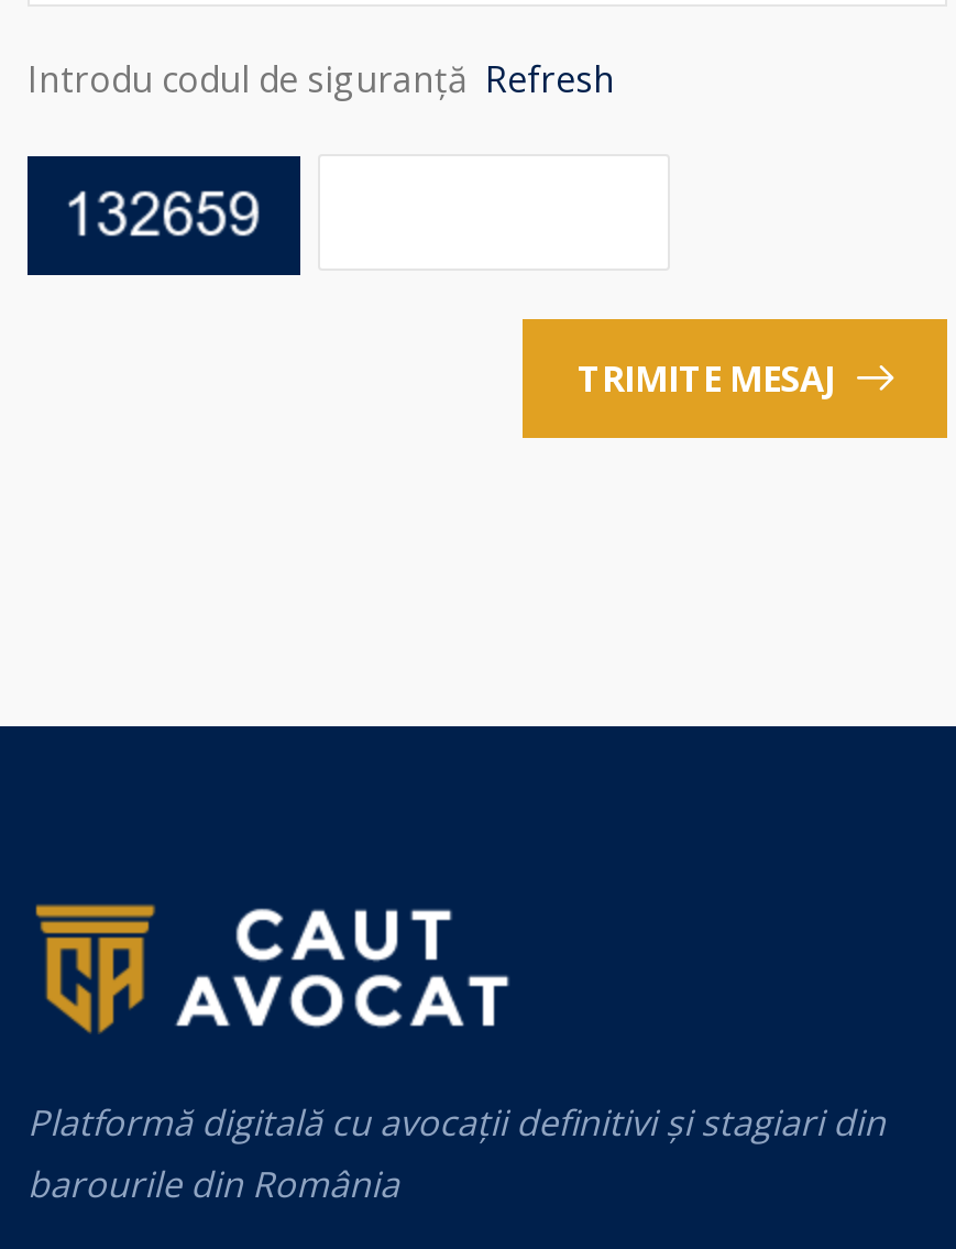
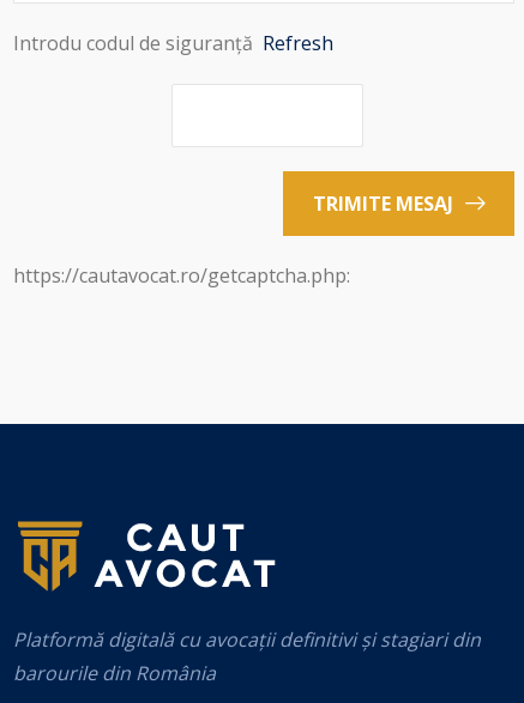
[25,154,303,277] [image] -> none
none -> [13,262,350,288] https://cautavocat.ro/getcaptcha.php:

